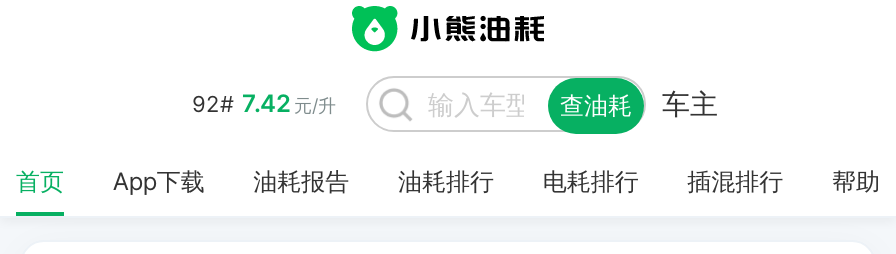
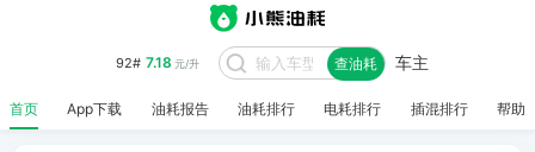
[192,87,336,117] 92#7.42 元/升 -> [116,53,199,71] 92#7.18 元/升

